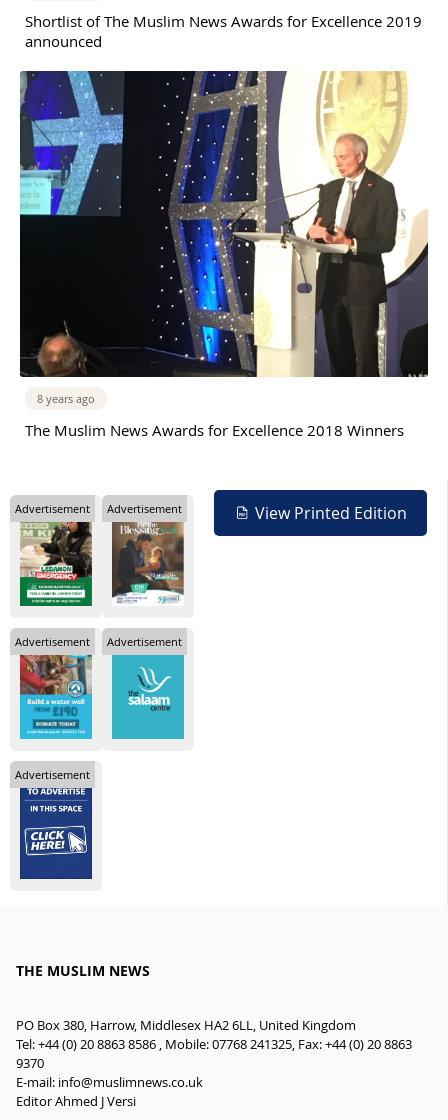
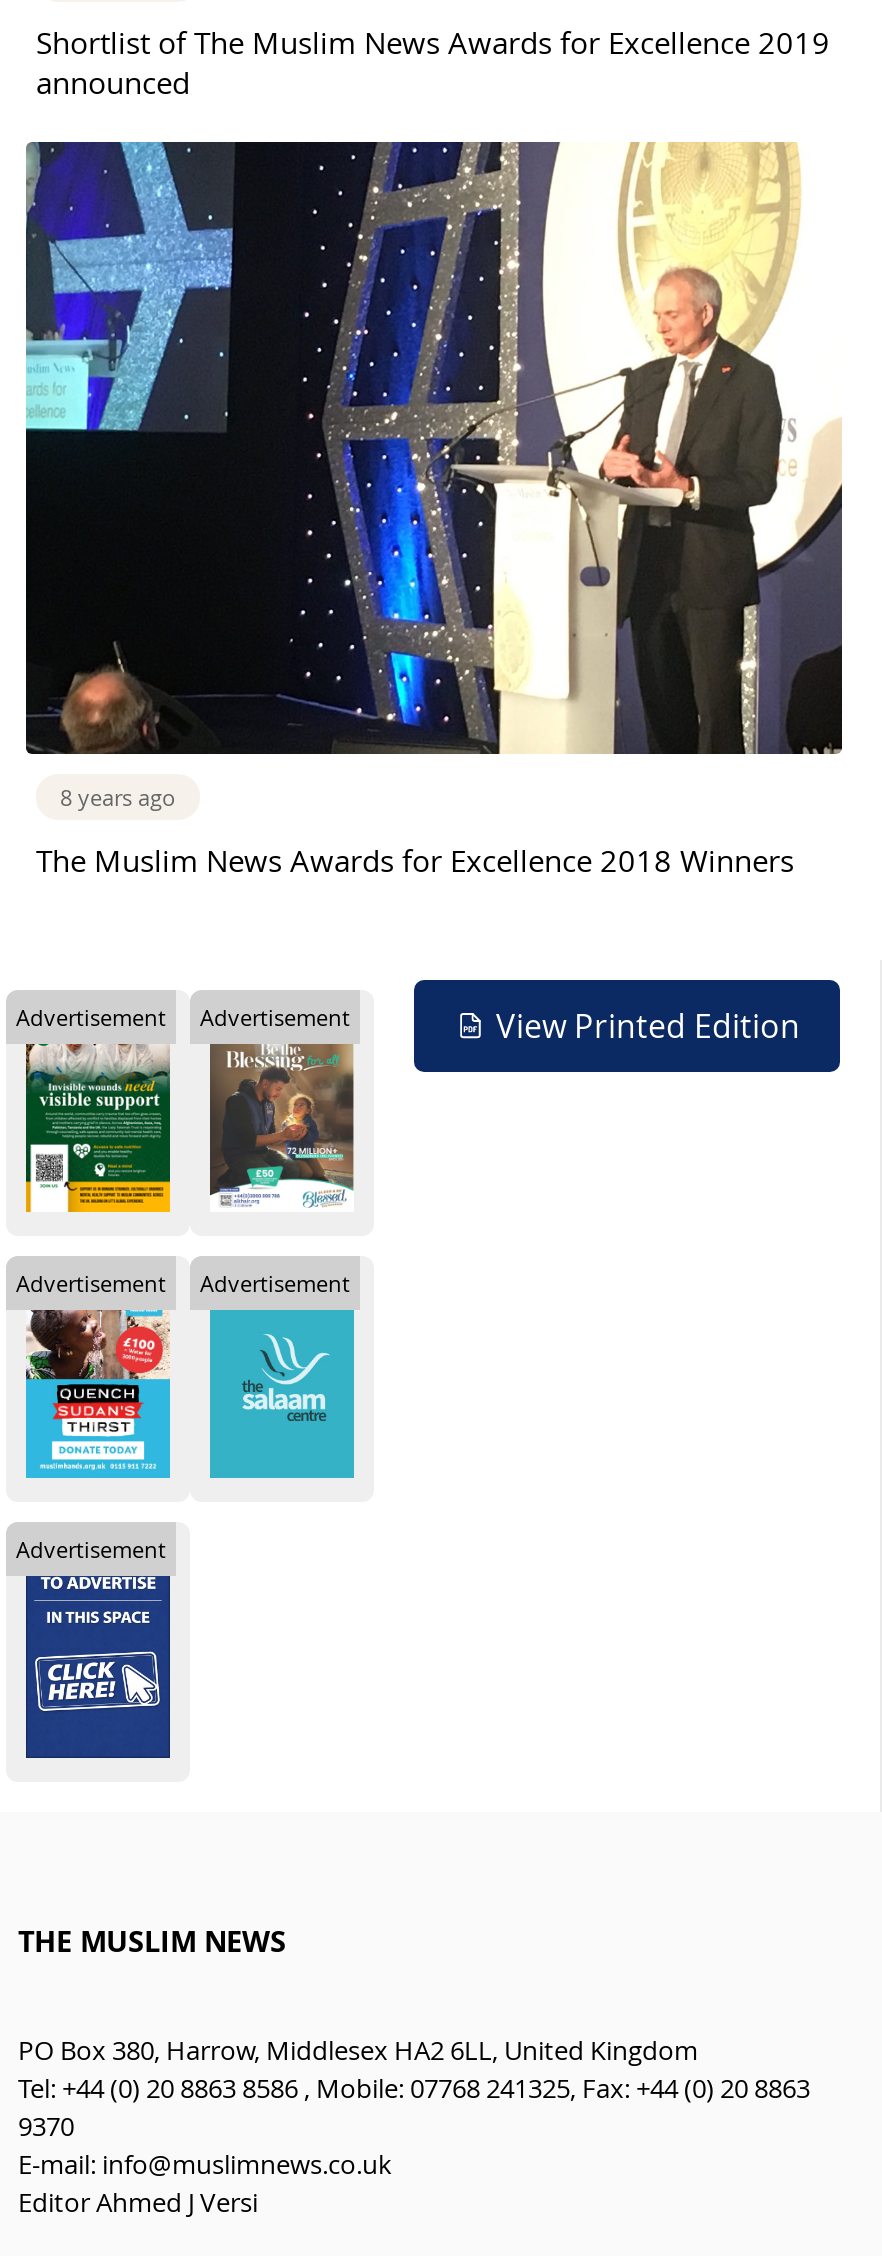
[19,521,93,607] [image] -> [24,1044,172,1214] [image]
[19,654,93,730] [image] -> [24,1310,172,1460] [image]

